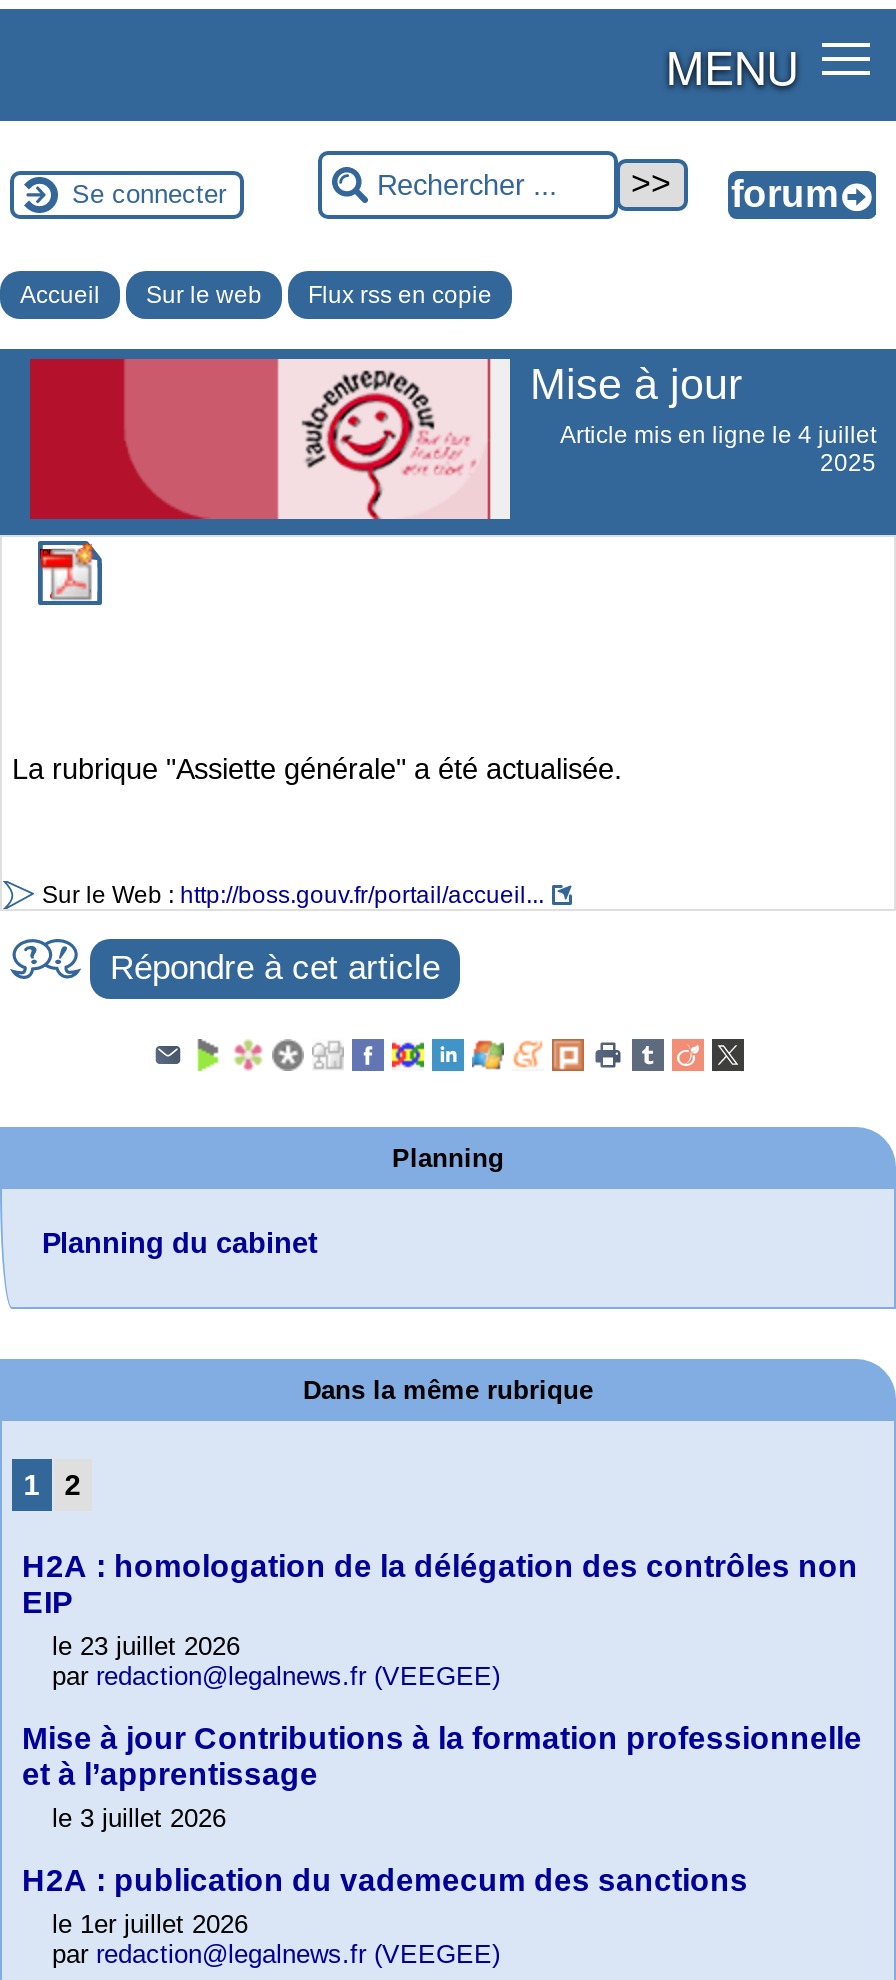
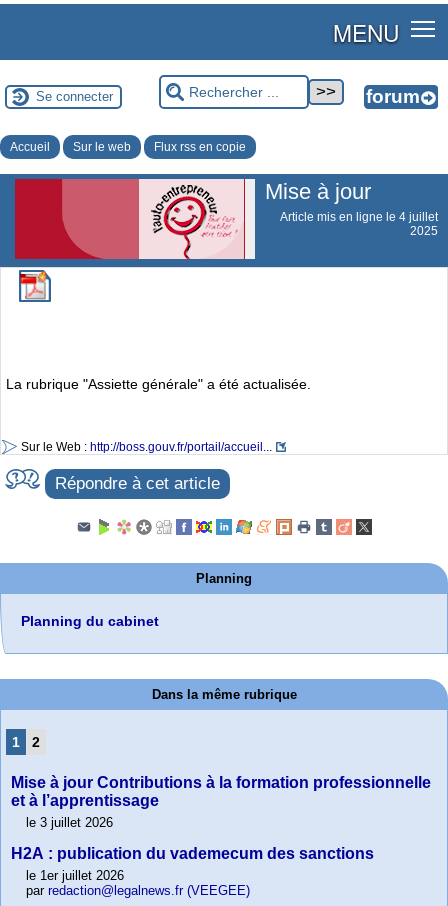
[22,1548,858,1690] H2A : homologation de la délégation des contrôles non | EIP | le 23 juillet 2026 | par redaction@legalnews.fr (VEEGEE) -> none

